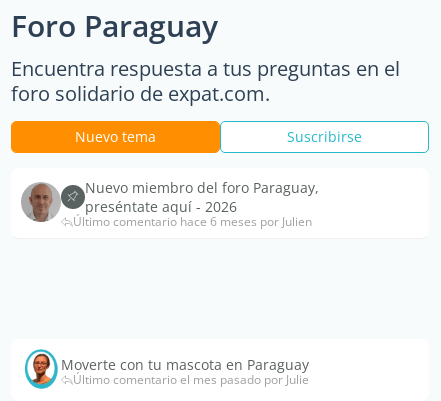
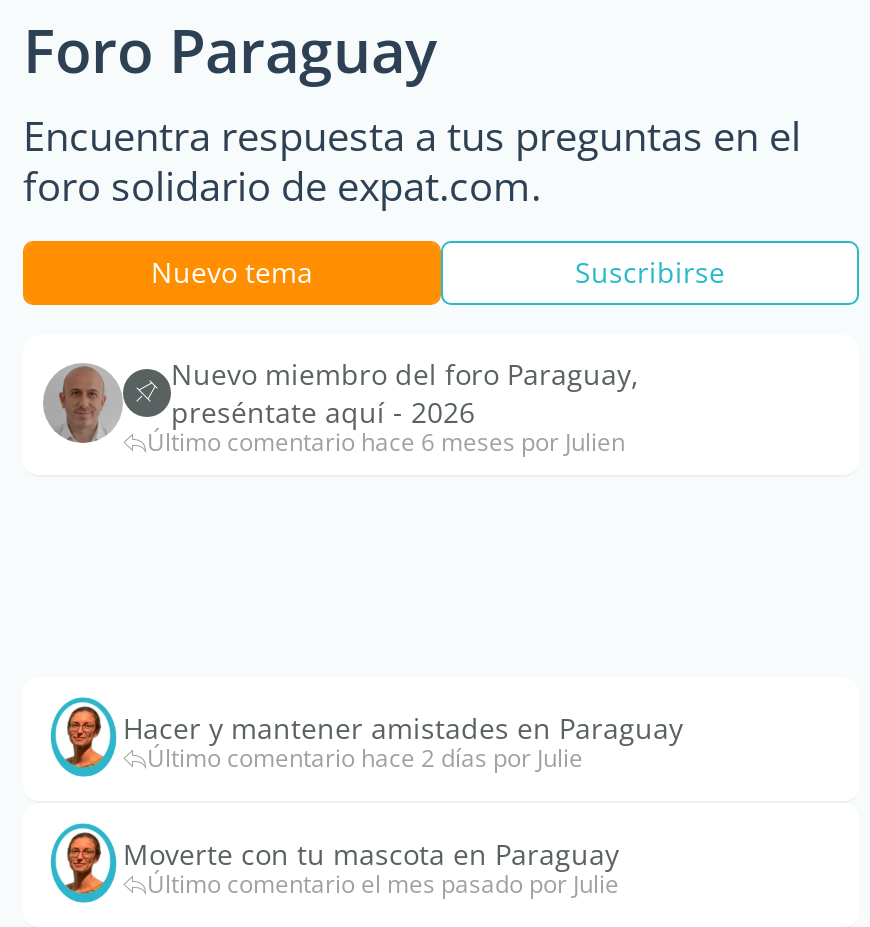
none -> [123,708,683,774] Hacer y mantener amistades en Paraguay | Último comentario hace 2 días por Julie

